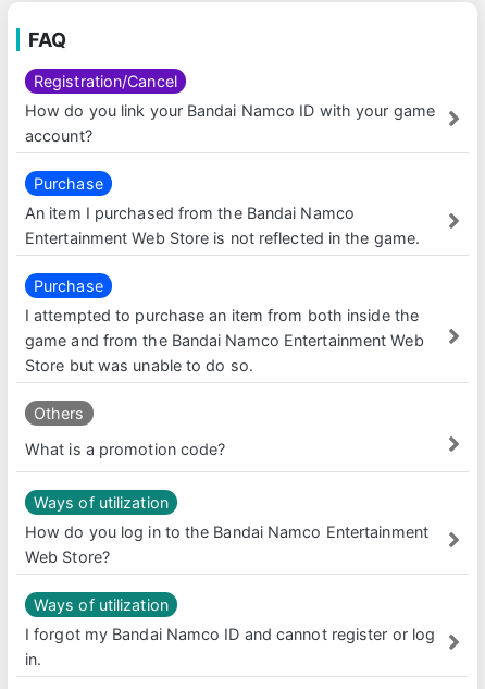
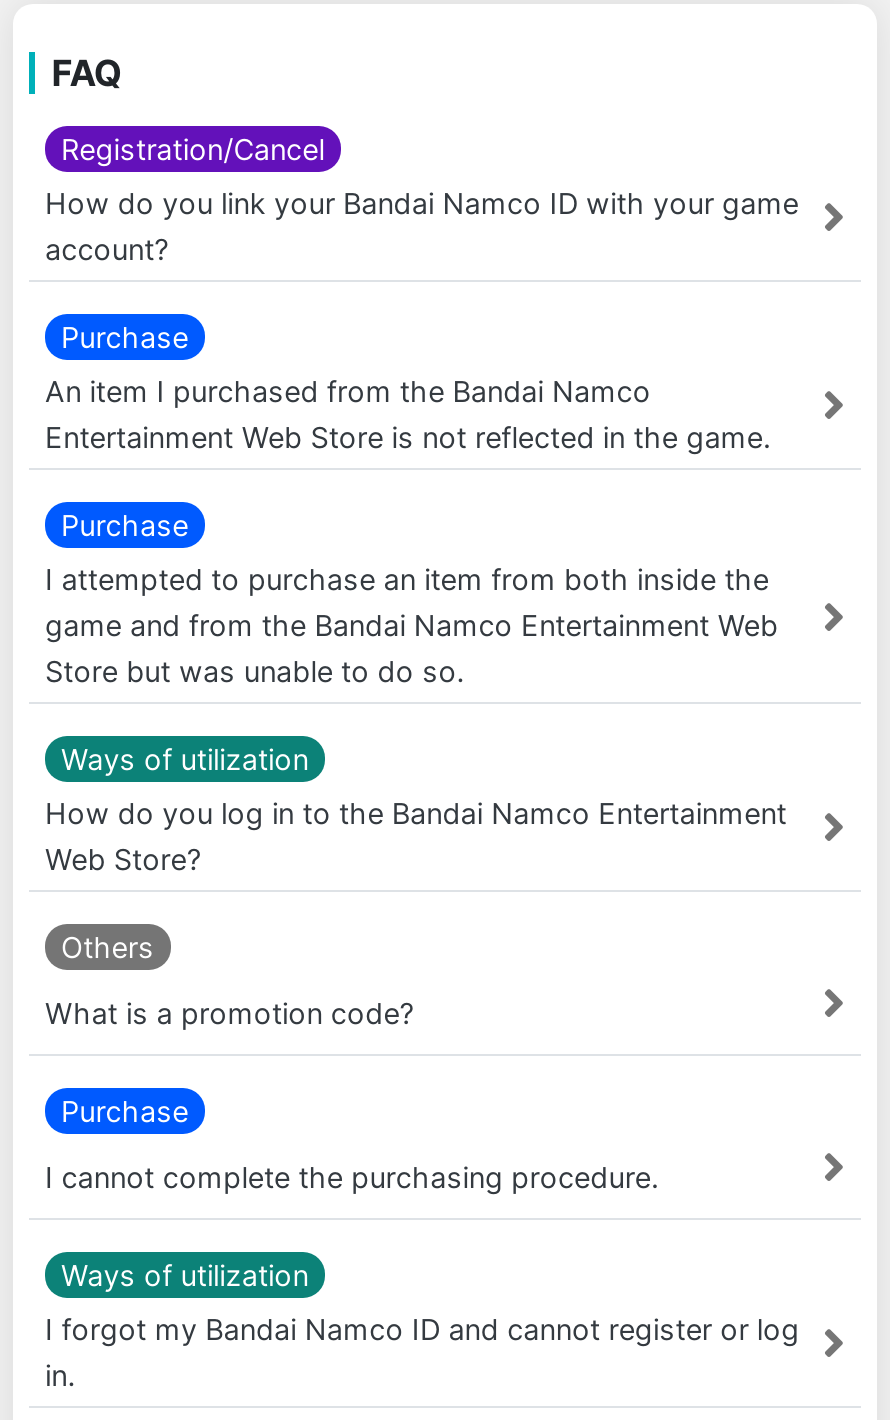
moved [25,404,226,458] -> [45,931,414,1030]: Others | What is a promotion code?
moved [25,493,428,566] -> [45,743,787,877]: Ways of utilization | How do you log in to the Bandai Namco Entertainment | Web Store?
none -> [45,1095,659,1194] Purchase | I cannot complete the purchasing procedure.

